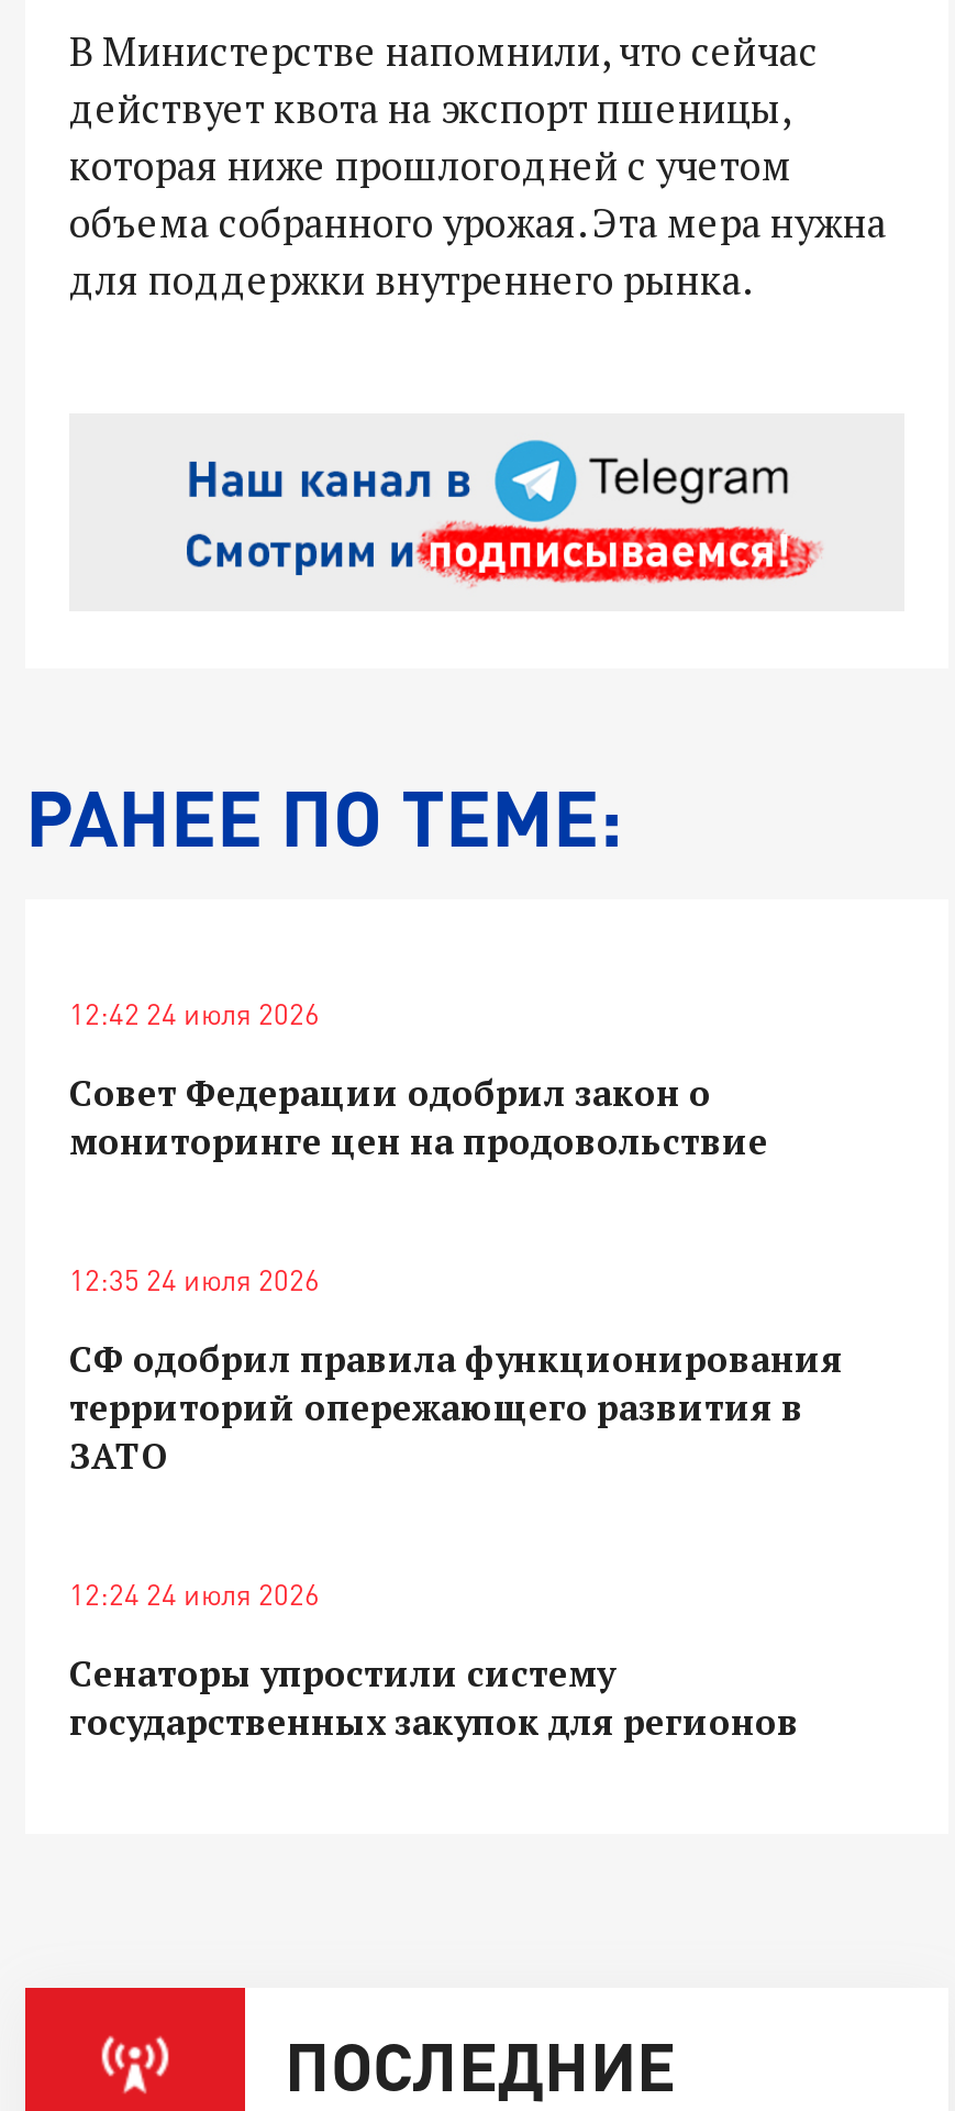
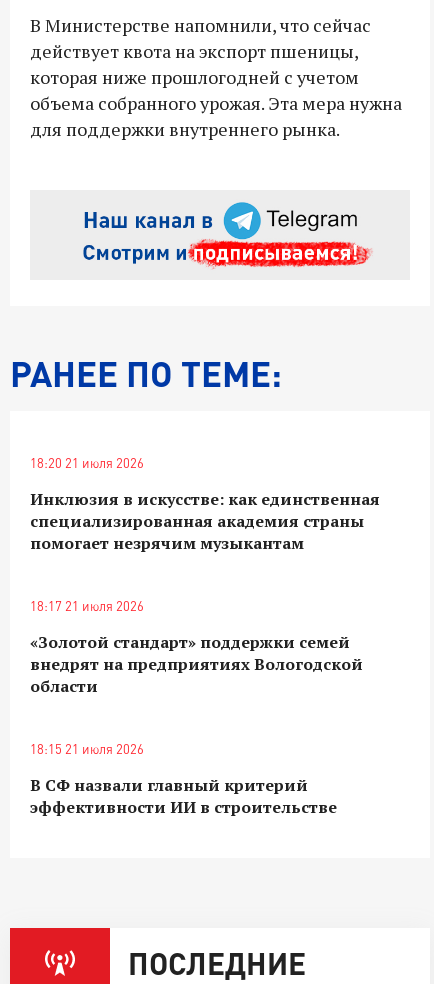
[69,996,320,1031] 12:42 24 июля 2026 -> [30,455,144,471] 18:20 21 июля 2026
[69,1069,768,1165] Совет Федерации одобрил закон о | мониторинге цен на продовольствие -> [30,488,380,554] Инклюзия в искусстве: как единственная | специализированная академия страны | помогает незрячим музыкантам
[69,1262,320,1297] 12:35 24 июля 2026 -> [30,598,144,614] 18:17 21 июля 2026
[69,1335,843,1480] СФ одобрил правила функционирования | территорий опережающего развития в | ЗАТО -> [30,631,363,697] «Золотой стандарт» поддержки семей | внедрят на предприятиях Вологодской | области
[69,1577,320,1612] 12:24 24 июля 2026 -> [30,741,144,757] 18:15 21 июля 2026
[69,1649,799,1746] Сенаторы упростили систему | государственных закупок для регионов -> [30,774,337,818] В СФ назвали главный критерий | эффективности ИИ в строительстве

